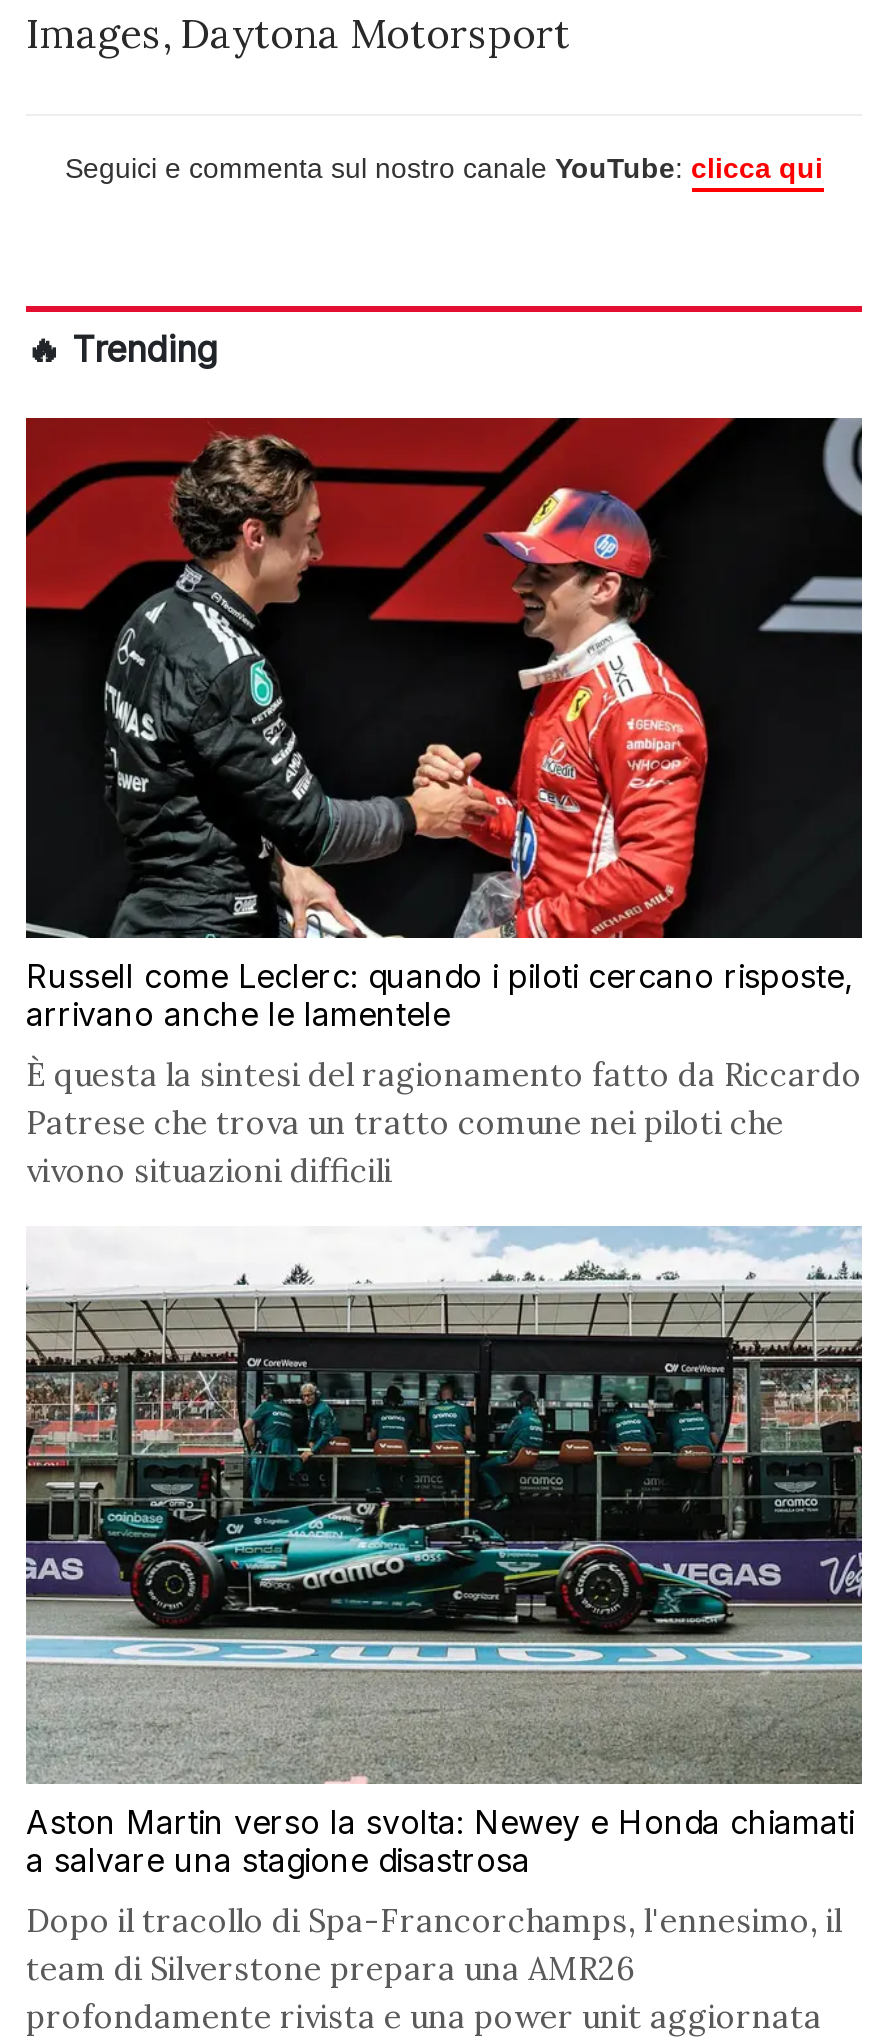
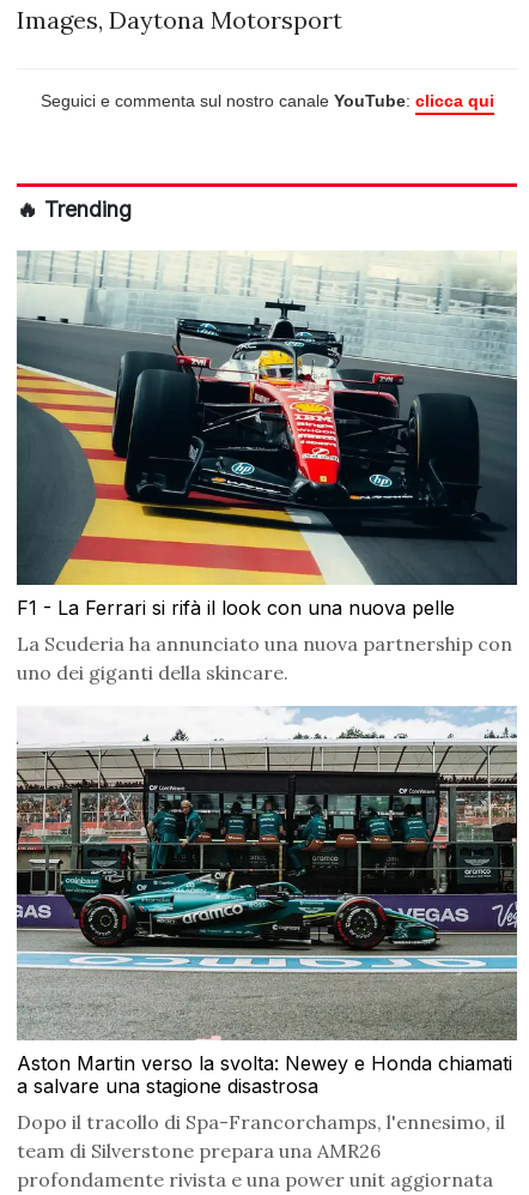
[24,416,864,940] [image] -> [16,251,517,536] [image]
[26,956,854,1034] Russell come Leclerc: quando i piloti cercano risposte, | arrivano anche le lamentele -> [17,596,455,620] F1 - La Ferrari si rifà il look con una nuova pelle
[26,1054,862,1190] È questa la sintesi del ragionamento fatto da Riccardo | Patrese che trova un tratto comune nei piloti che | vivono situazioni difficili -> [17,632,512,685] La Scuderia ha annunciato una nuova partnership con | uno dei giganti della skincare.

